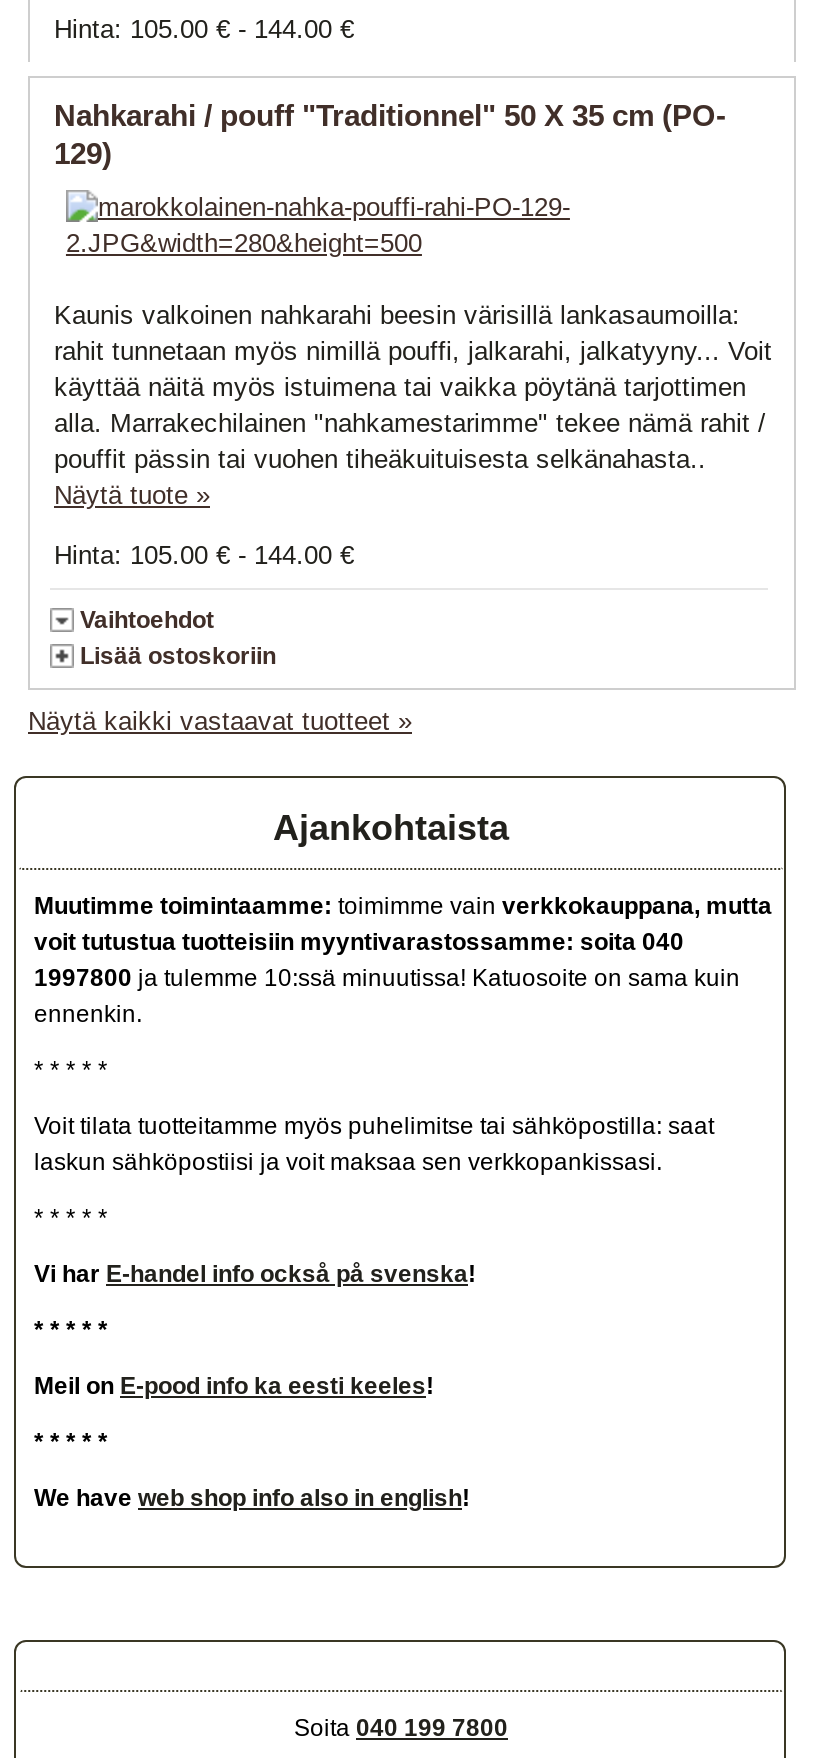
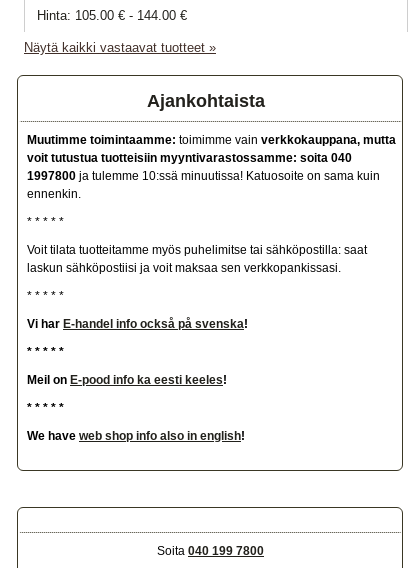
[54,96,726,168] Nahkarahi / pouff "Traditionnel" 50 X 35 cm (PO- | 129) -> none
[54,188,772,668] [image] | Kaunis valkoinen nahkarahi beesin värisillä lankasaumoilla: | rahit tunnetaan myös nimillä pouffi, jalkarahi, jalkatyyny... Voit | käyttää näitä myös istuimena tai vaikka pöytänä tarjottimen | alla. Marrakechilainen "nahkamestarimme" tekee nämä rahit / | pouffit pässin tai vuohen tiheäkuituisesta selkänahasta.. | Näytä tuote » | Hinta: 105.00 € - 144.00 € | Vaihtoehdot | Lisää ostoskoriin -> none

